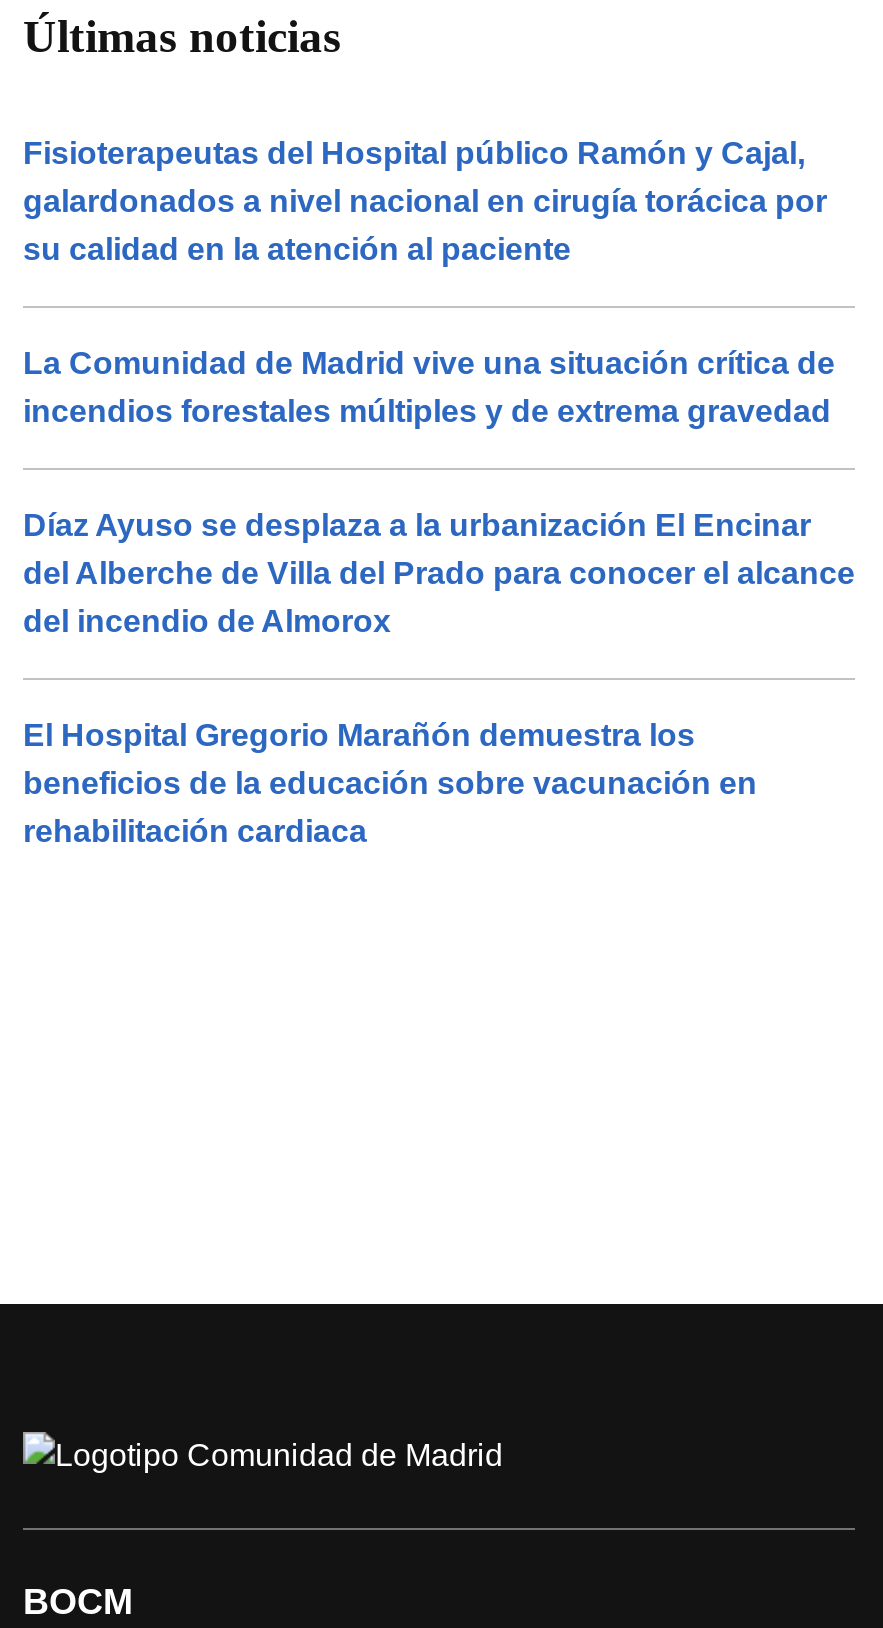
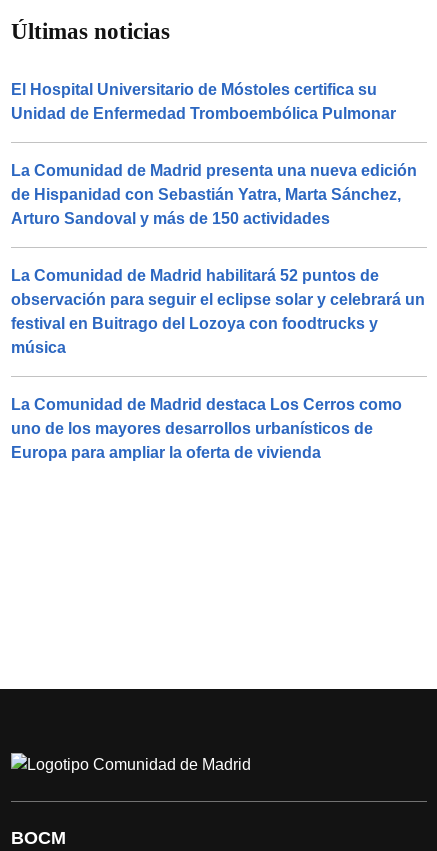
[23,136,827,266] Fisioterapeutas del Hospital público Ramón y Cajal, | galardonados a nivel nacional en cirugía torácica por | su calidad en la atención al paciente -> [11,81,396,122] El Hospital Universitario de Móstoles certifica su | Unidad de Enfermedad Tromboembólica Pulmonar
[23,346,835,428] La Comunidad de Madrid vive una situación crítica de | incendios forestales múltiples y de extrema gravedad -> [11,162,417,227] La Comunidad de Madrid presenta una nueva edición | de Hispanidad con Sebastián Yatra, Marta Sánchez, | Arturo Sandoval y más de 150 actividades
[23,508,855,638] Díaz Ayuso se desplaza a la urbanización El Encinar | del Alberche de Villa del Prado para conocer el alcance | del incendio de Almorox -> [11,267,425,356] La Comunidad de Madrid habilitará 52 puntos de | observación para seguir el eclipse solar y celebrará un | festival en Buitrago del Lozoya con foodtrucks y | música
[23,718,757,848] El Hospital Gregorio Marañón demuestra los | beneficios de la educación sobre vacunación en | rehabilitación cardiaca -> [11,396,402,461] La Comunidad de Madrid destaca Los Cerros como | uno de los mayores desarrollos urbanísticos de | Europa para ampliar la oferta de vivienda

